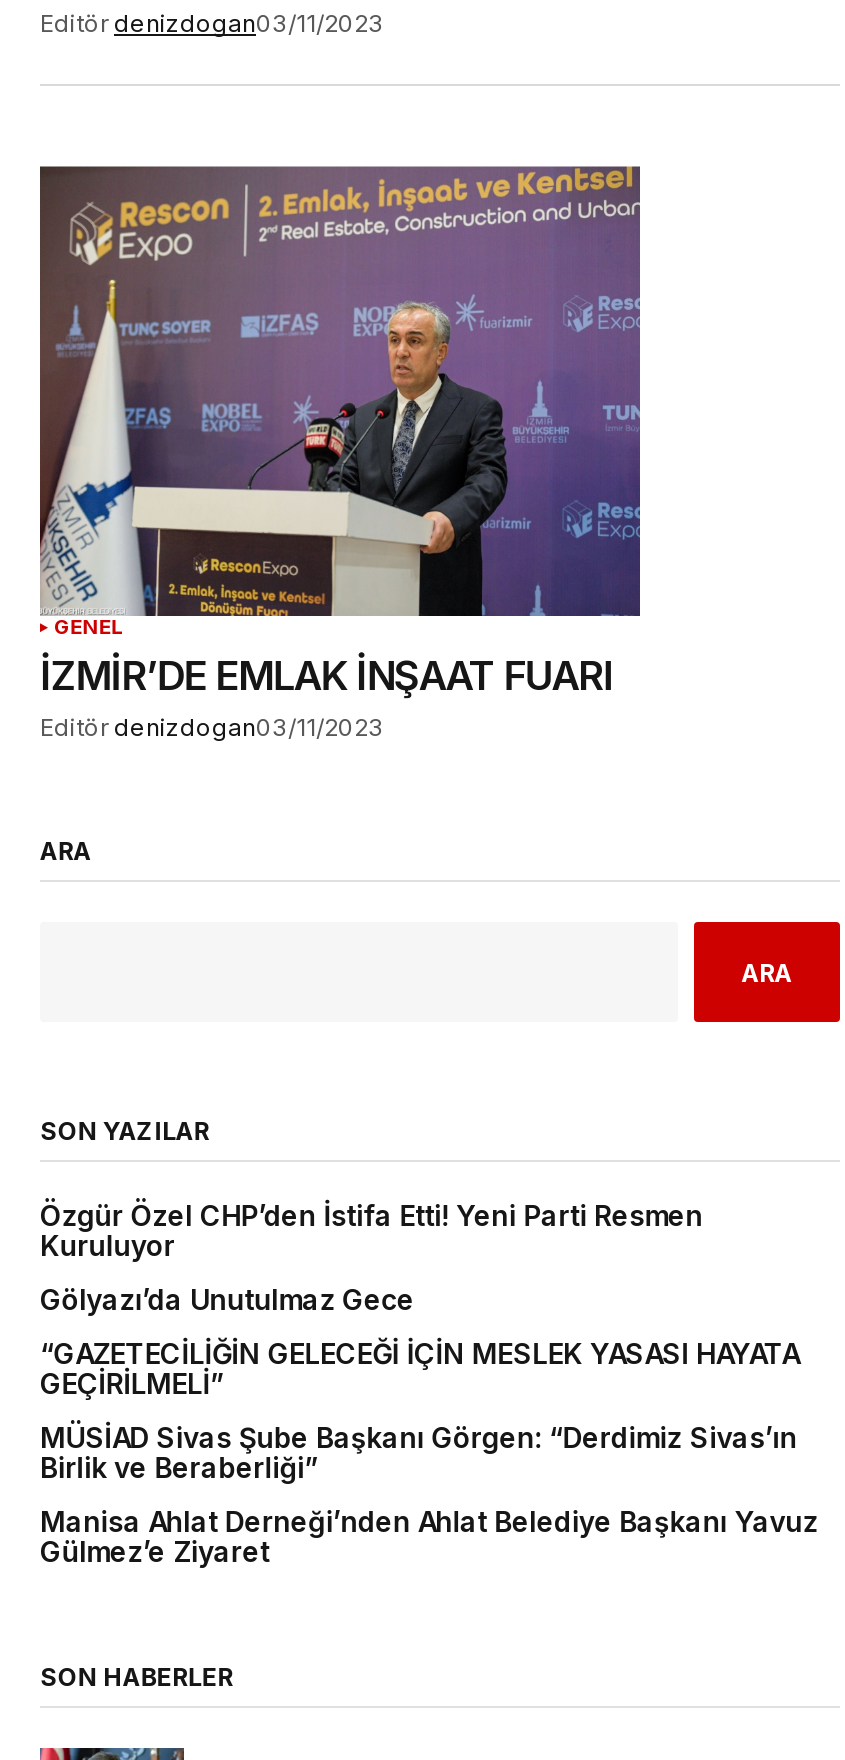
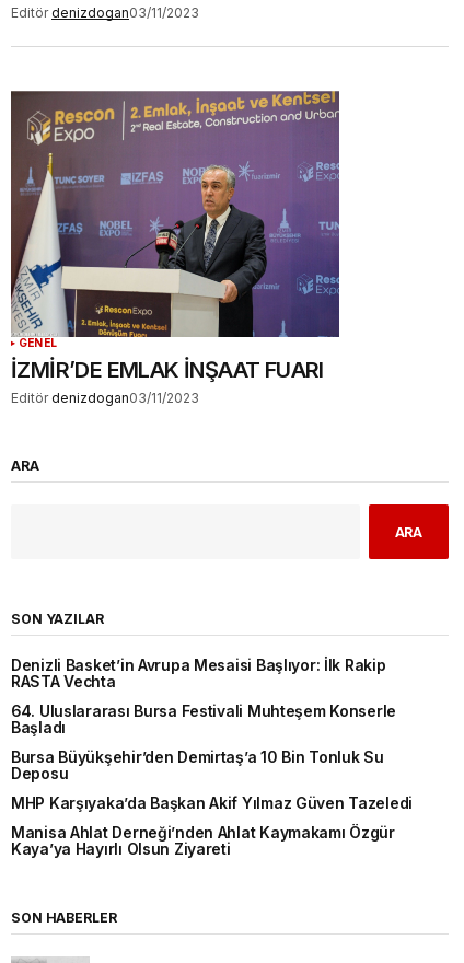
[40,1199,703,1261] Özgür Özel CHP’den İstifa Etti! Yeni Parti Resmen | Kuruluyor -> [11,656,386,690] Denizli Basket’in Avrupa Mesaisi Başlıyor: İlk Rakip | RASTA Vechta
[40,1283,414,1315] Gölyazı’da Unutulmaz Gece -> [11,702,396,736] 64. Uluslararası Bursa Festivali Muhteşem Konserle | Başladı
[40,1337,799,1399] “GAZETECİLİĞİN GELECEĞİ İÇİN MESLEK YASASI HAYATA | GEÇİRİLMELİ” -> [11,748,384,782] Bursa Büyükşehir’den Demirtaş’a 10 Bin Tonluk Su | Deposu
[40,1421,797,1483] MÜSİAD Sivas Şube Başkanı Görgen: “Derdimiz Sivas’ın | Birlik ve Beraberliği” -> [11,794,413,811] MHP Karşıyaka’da Başkan Akif Yılmaz Güven Tazeledi
[40,1505,818,1567] Manisa Ahlat Derneği’nden Ahlat Belediye Başkanı Yavuz | Gülmez’e Ziyaret -> [11,823,395,857] Manisa Ahlat Derneği’nden Ahlat Kaymakamı Özgür | Kaya’ya Hayırlı Olsun Ziyareti

